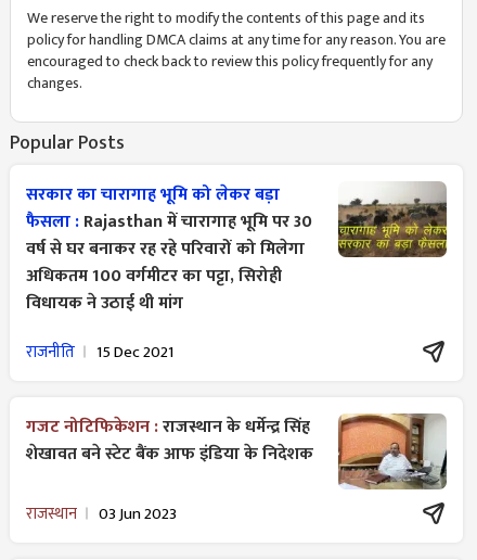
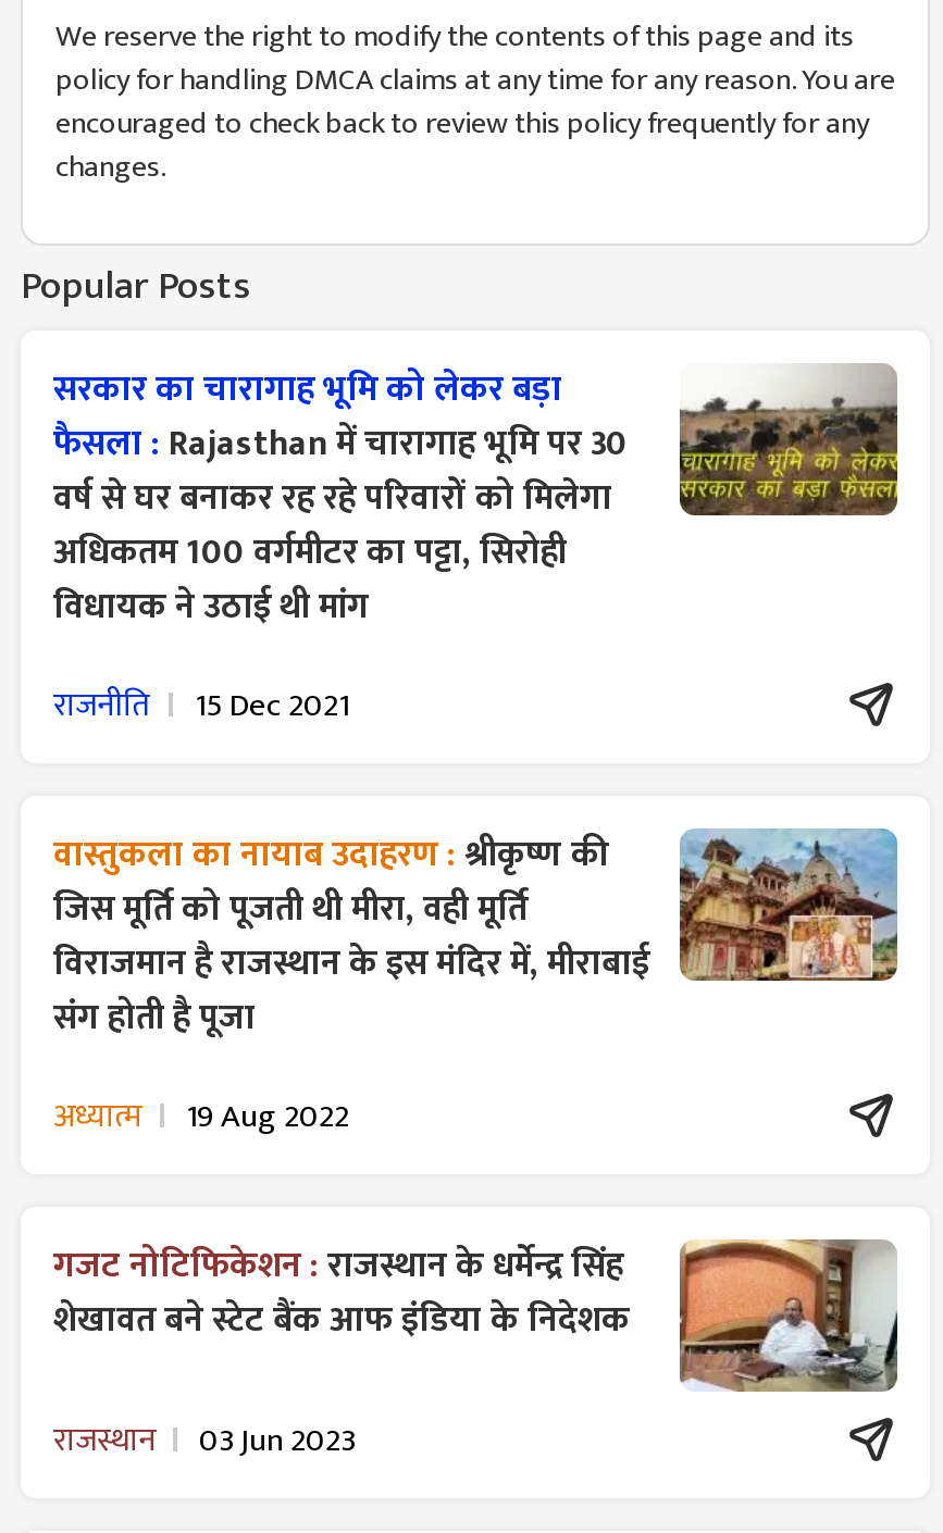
none -> [53,826,897,1143] [image] | वास्तुकला का नायाब उदाहरण : श्रीकृष्ण की | जिस मूर्ति को पूजती थी मीरा, वही मूर्ति | विराजमान है राजस्थान के इस मंदिर में, मीराबाई | संग होती है पूजा | अध्यात्म | 19 Aug 2022

